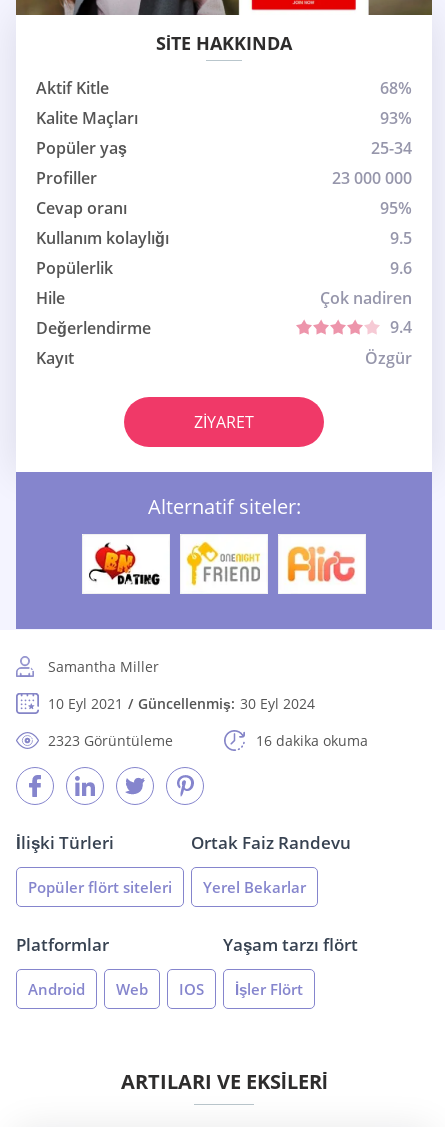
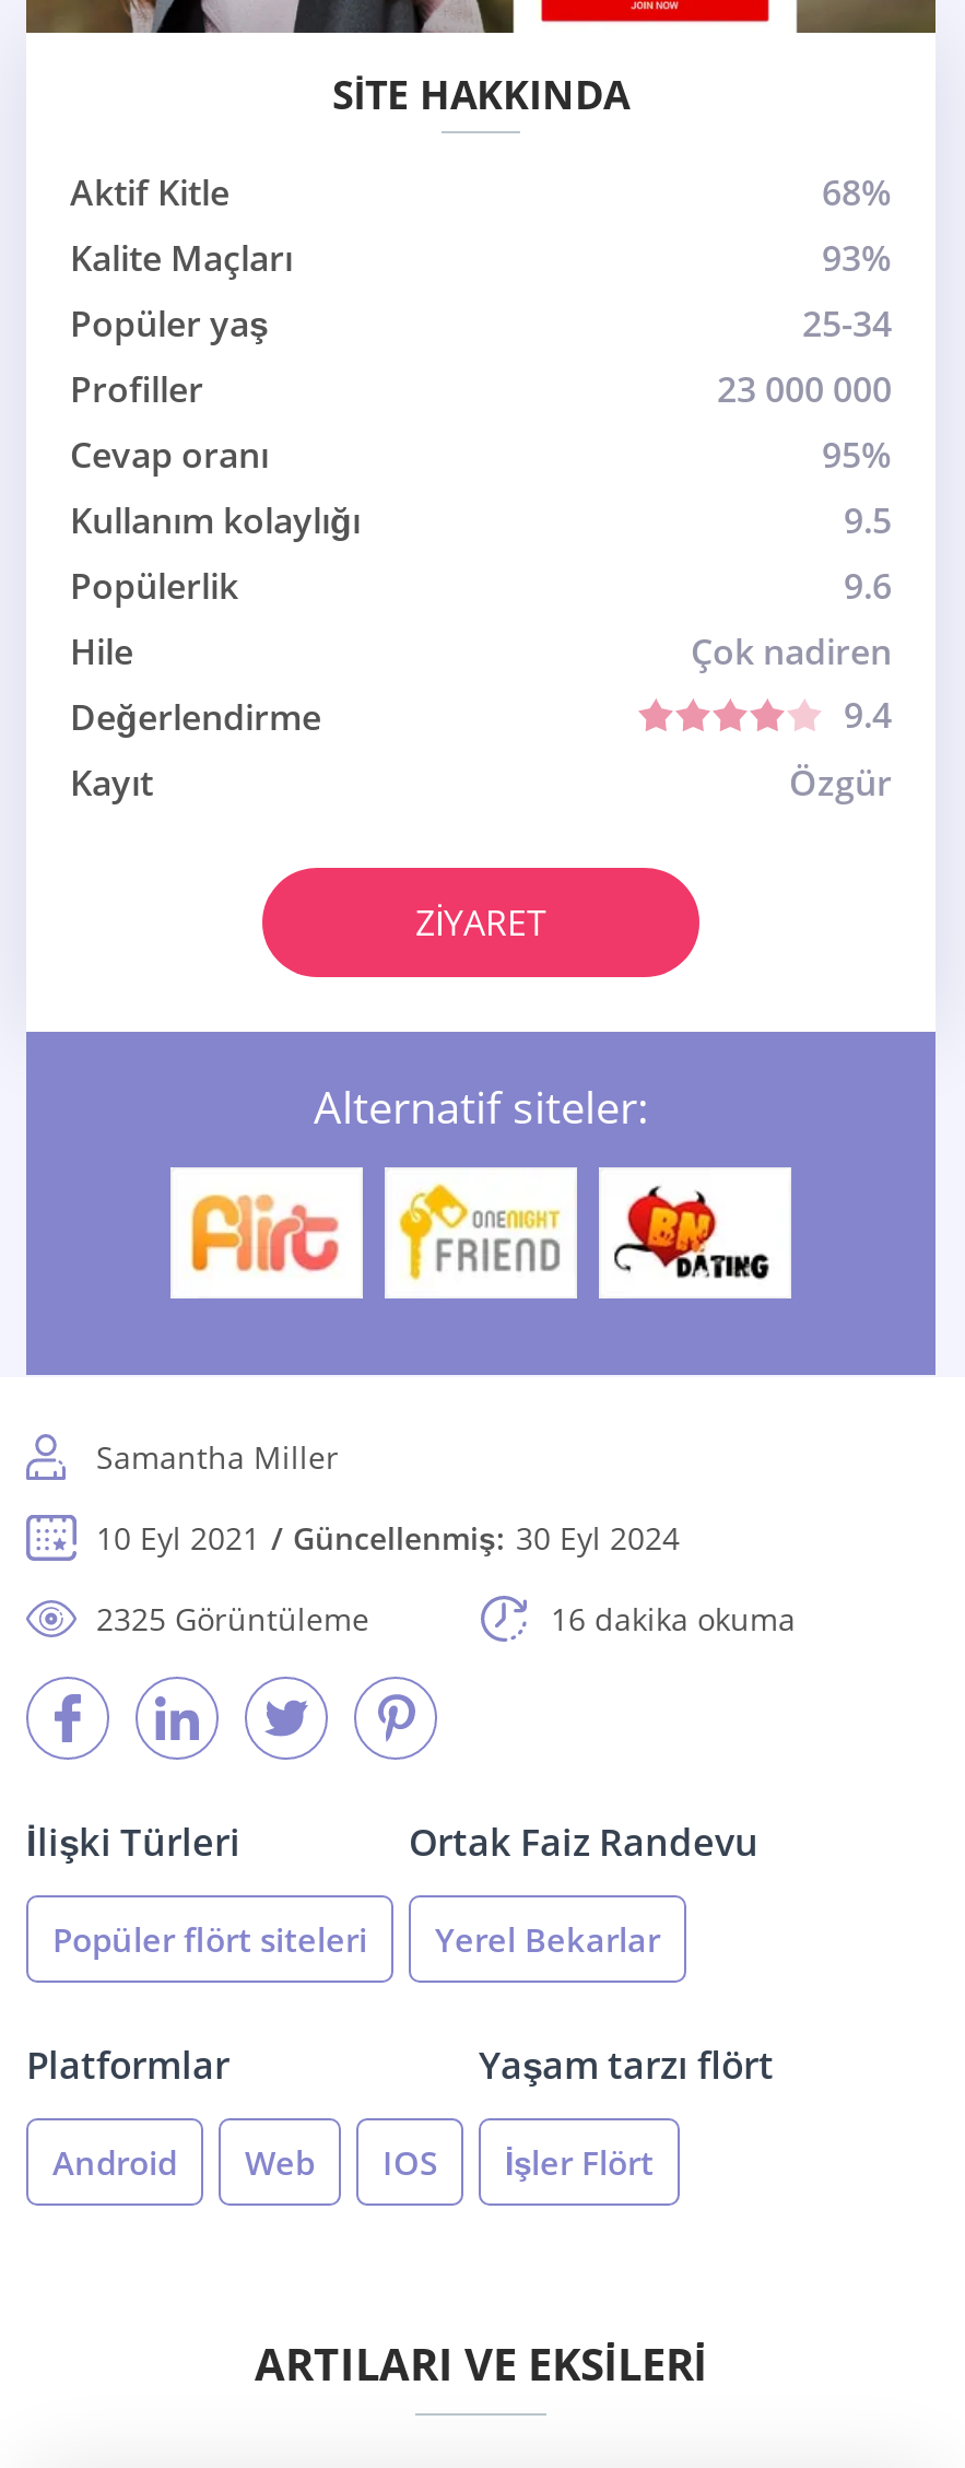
[88,542,161,586] [image] -> [186,1187,341,1279] [image]
[285,543,356,585] [image] -> [612,1185,772,1281] [image]
[48,731,173,750] 2323 Görüntüleme -> [96,1598,369,1640] 2325 Görüntüleme

